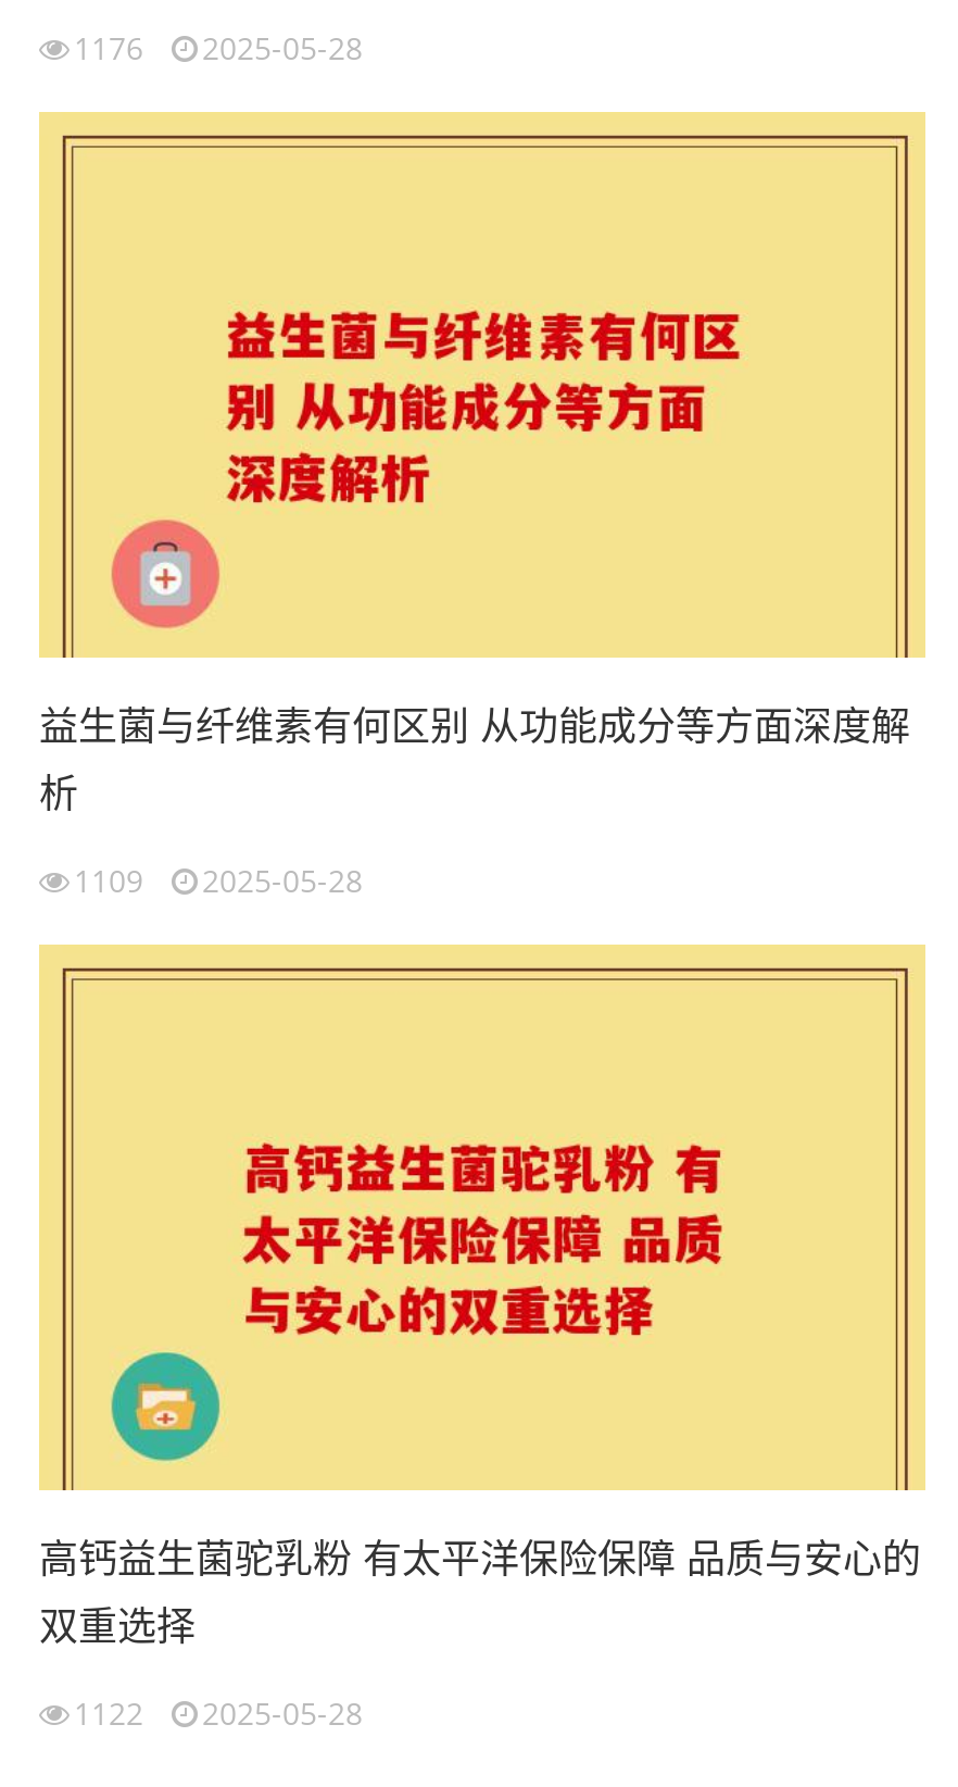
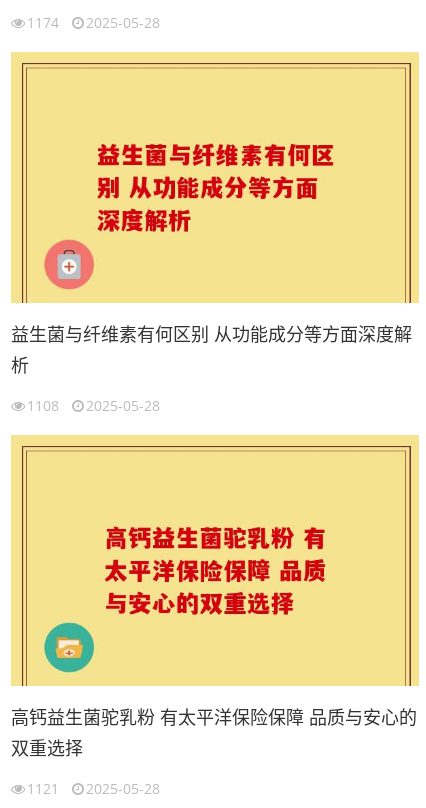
[74,27,363,68] 1176 2025-05-28 -> [27,13,160,32] 1174 2025-05-28
[74,859,363,901] 1109 2025-05-28 -> [27,396,160,415] 1108 2025-05-28
[74,1692,363,1733] 1122 2025-05-28 -> [27,779,160,798] 1121 2025-05-28

